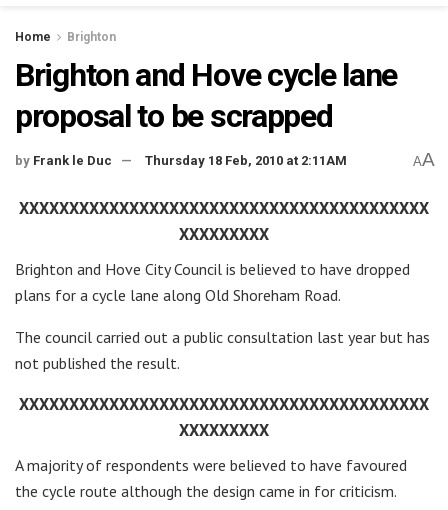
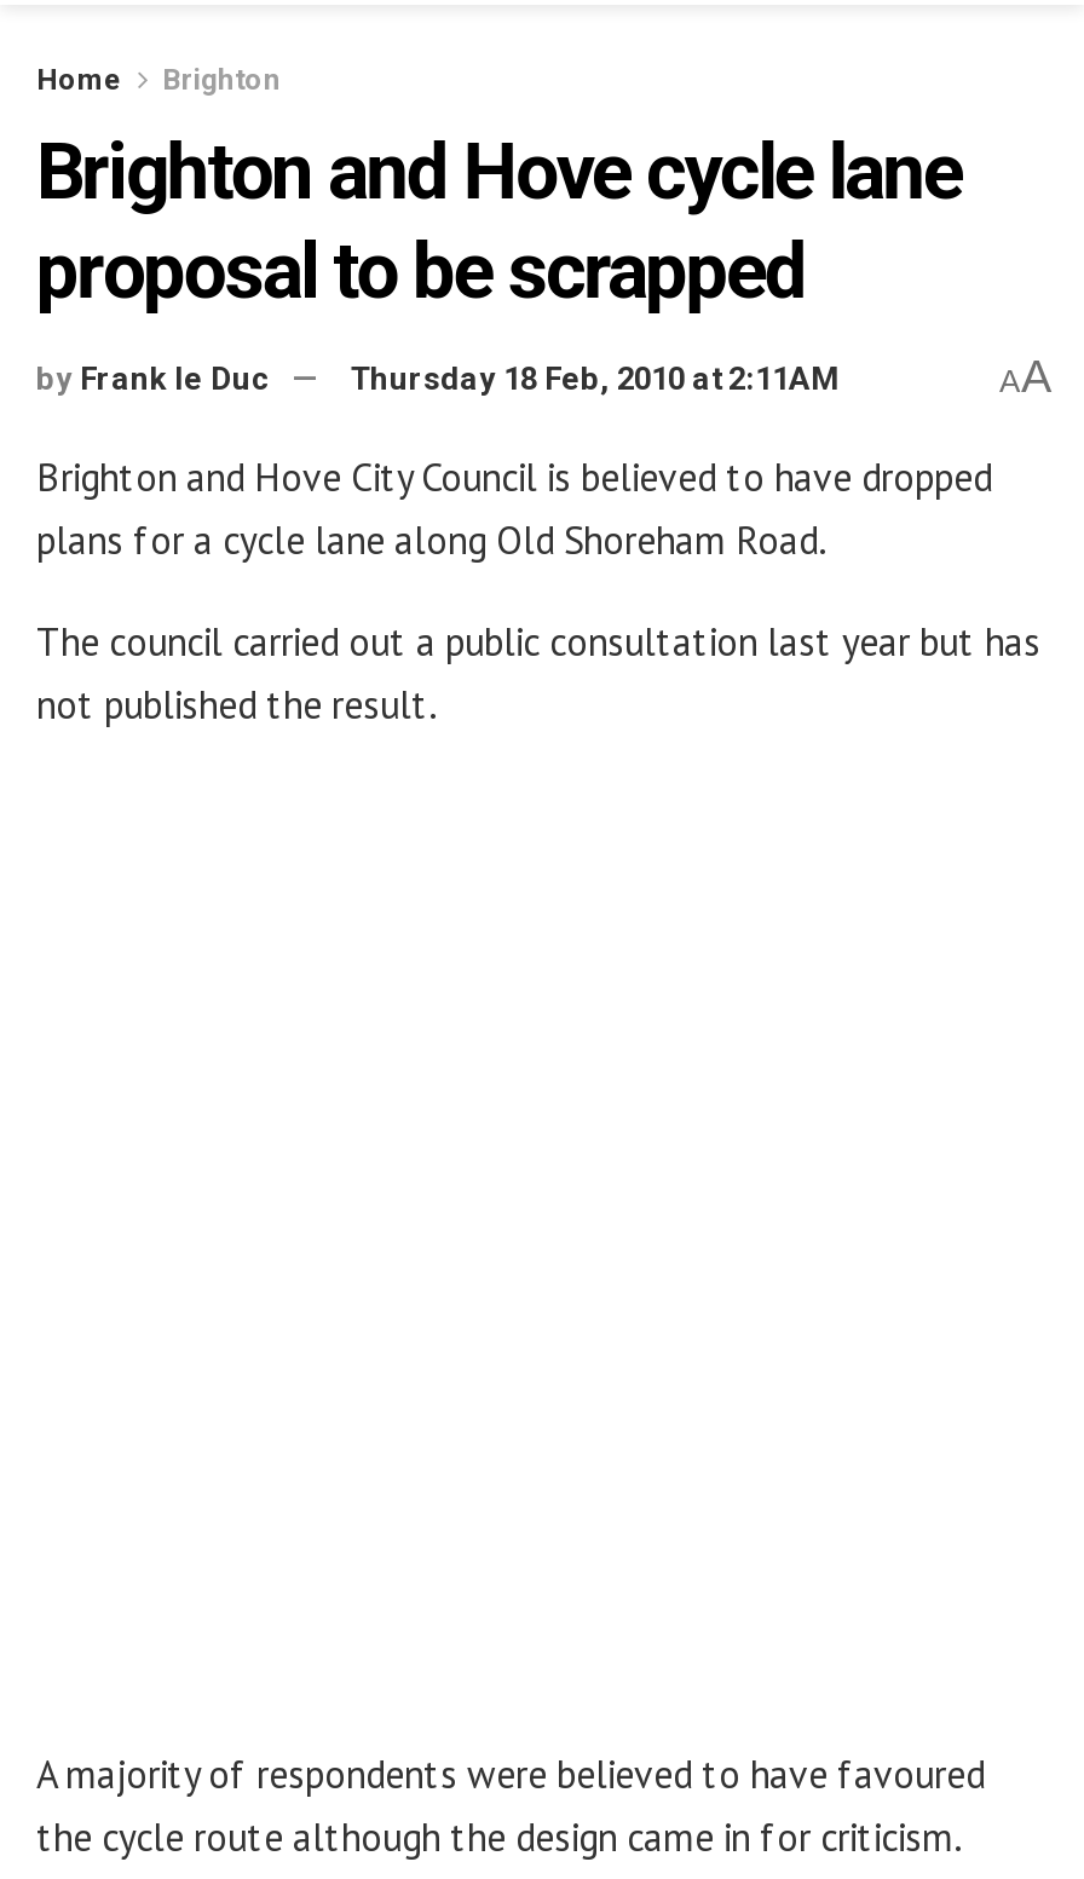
[19,199,429,244] XXXXXXXXXXXXXXXXXXXXXXXXXXXXXXXXXXXXXXXXX | XXXXXXXXX -> none
moved [15,259,430,373] -> [36,452,1040,728]: Brighton and Hove City Council is believed to have dropped | plans for a cycle lane along Old Shoreham Road. | The council carried out a public consultation last year but has | not published the result.
[19,395,429,440] XXXXXXXXXXXXXXXXXXXXXXXXXXXXXXXXXXXXXXXXX | XXXXXXXXX -> none

